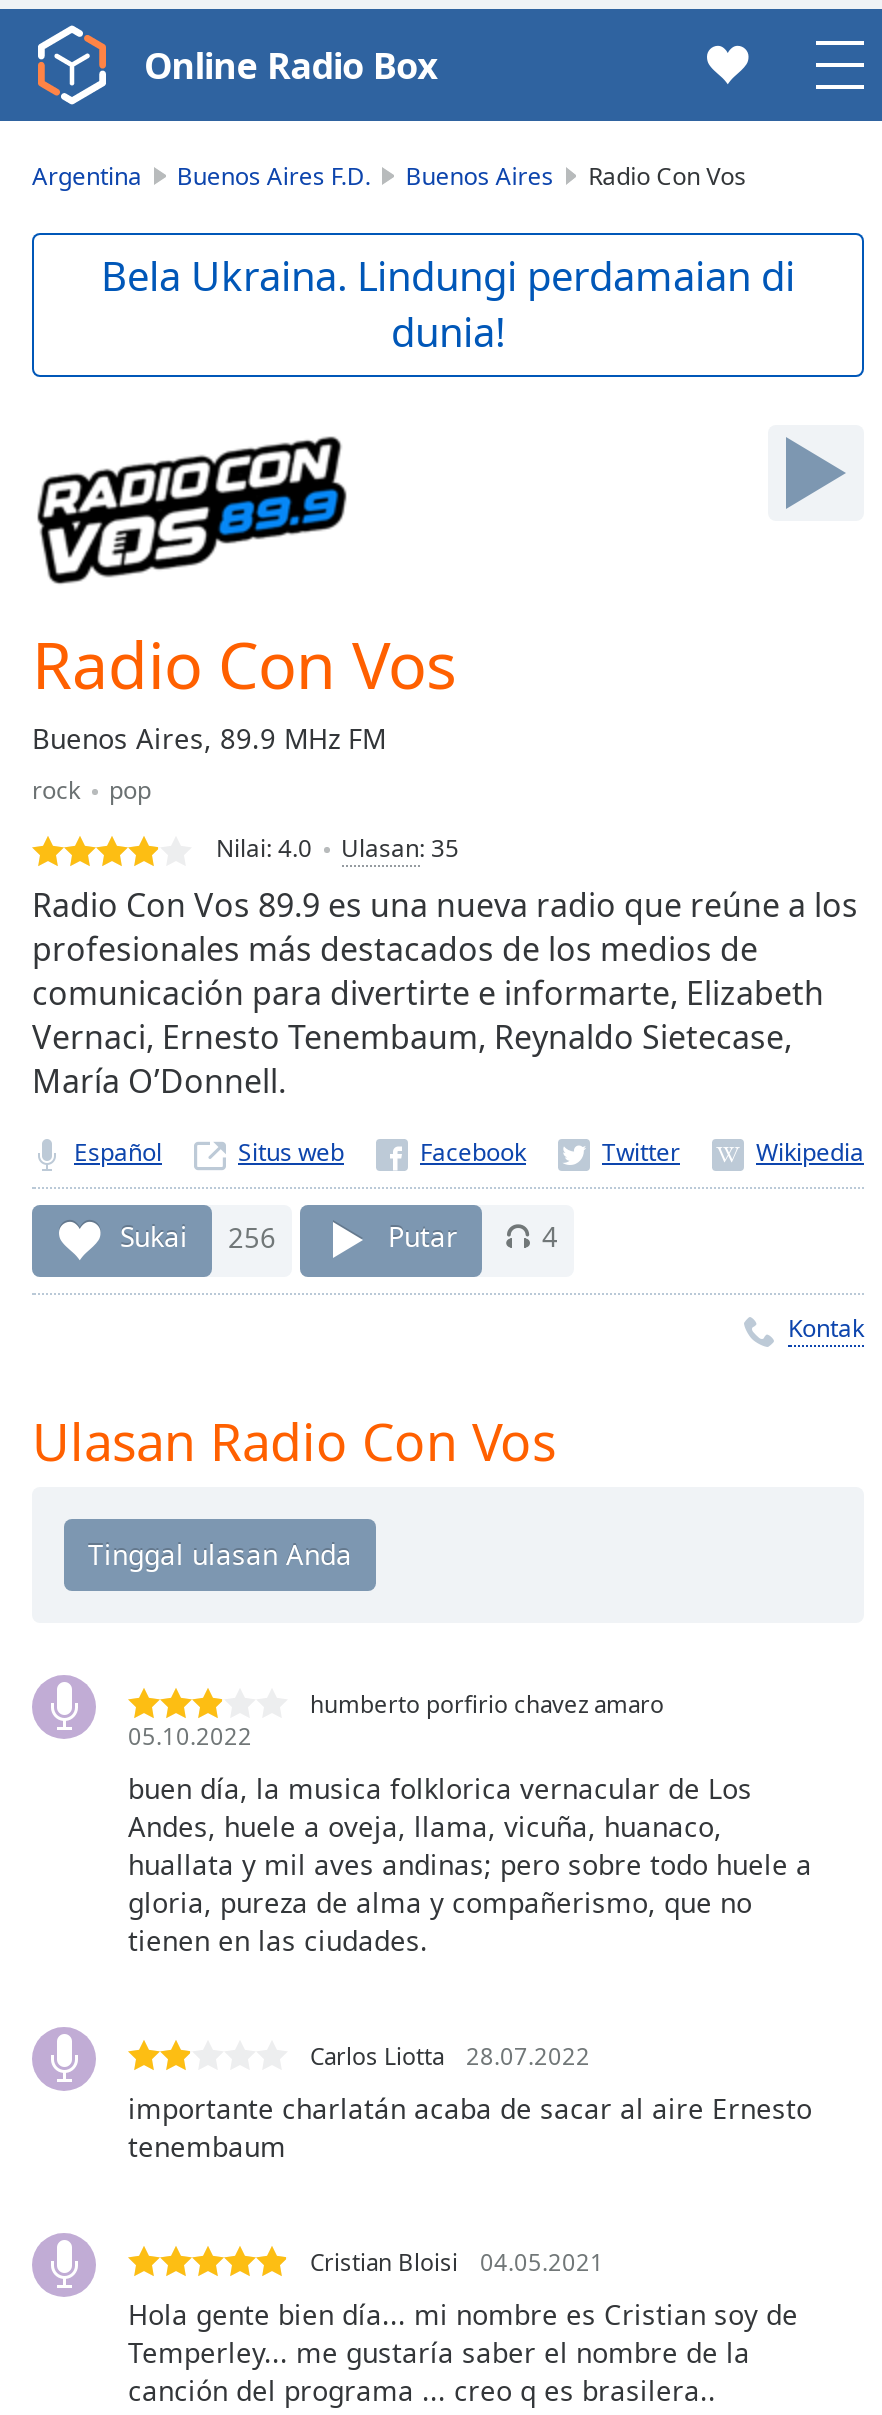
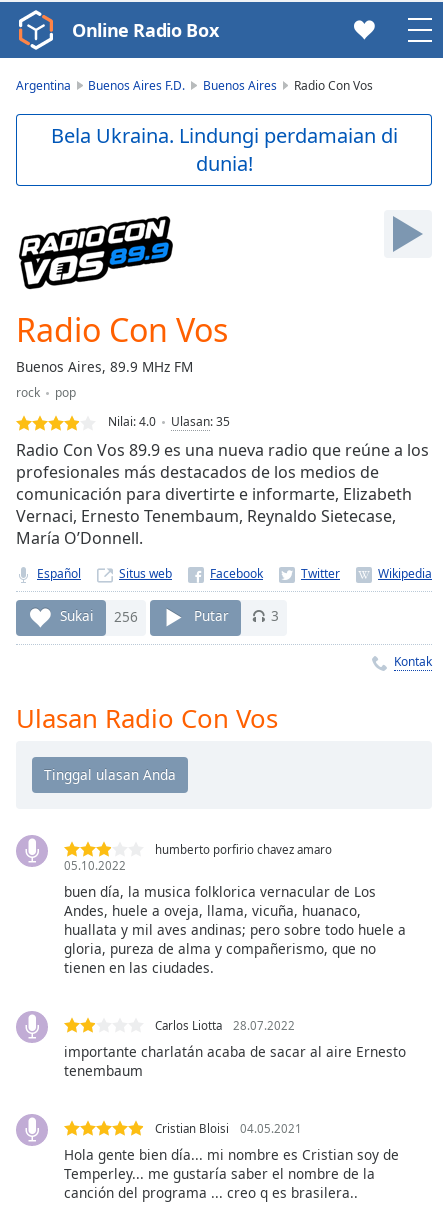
[542,1218,558,1256] 4 -> [271,606,279,625] 3

